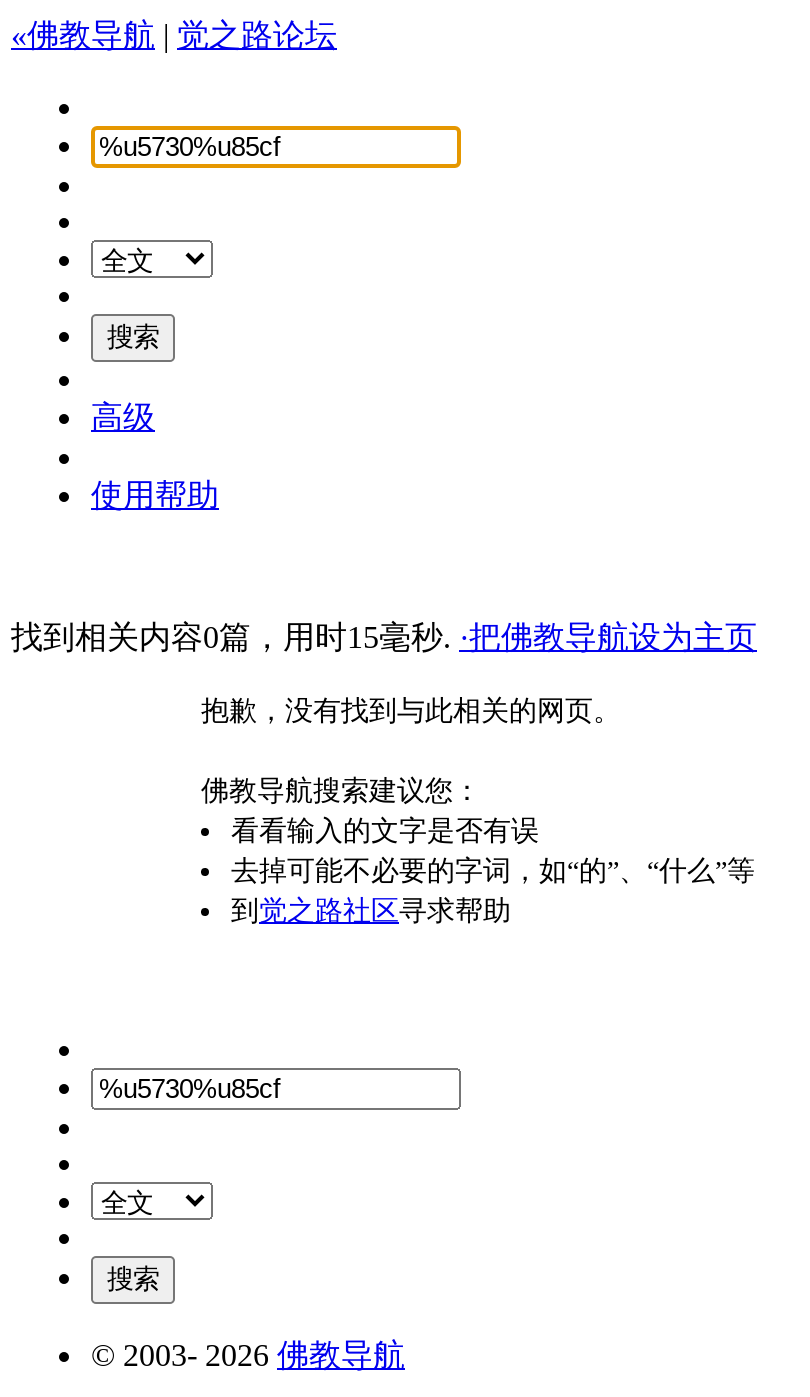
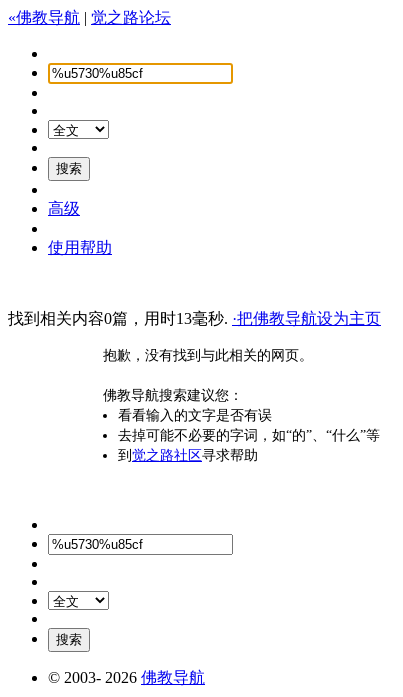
[11,620,757,654] 找到相关内容0篇，用时15毫秒. ·把佛教导航设为主页 -> [8,310,381,327] 找到相关内容0篇，用时13毫秒. ·把佛教导航设为主页

